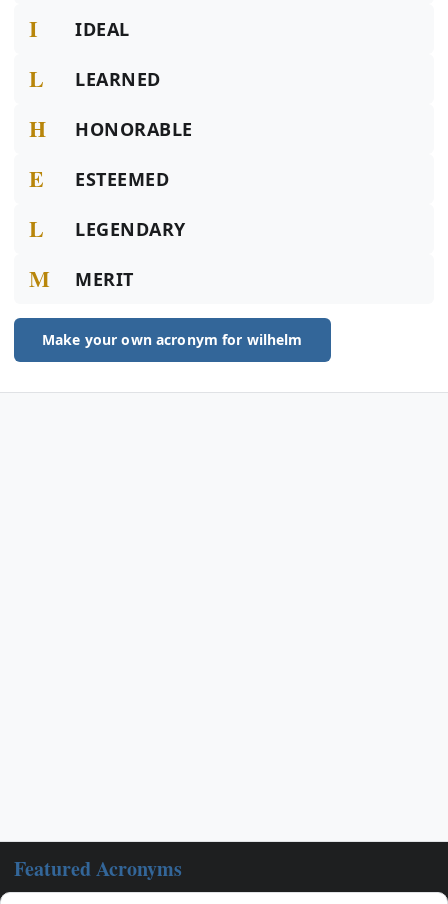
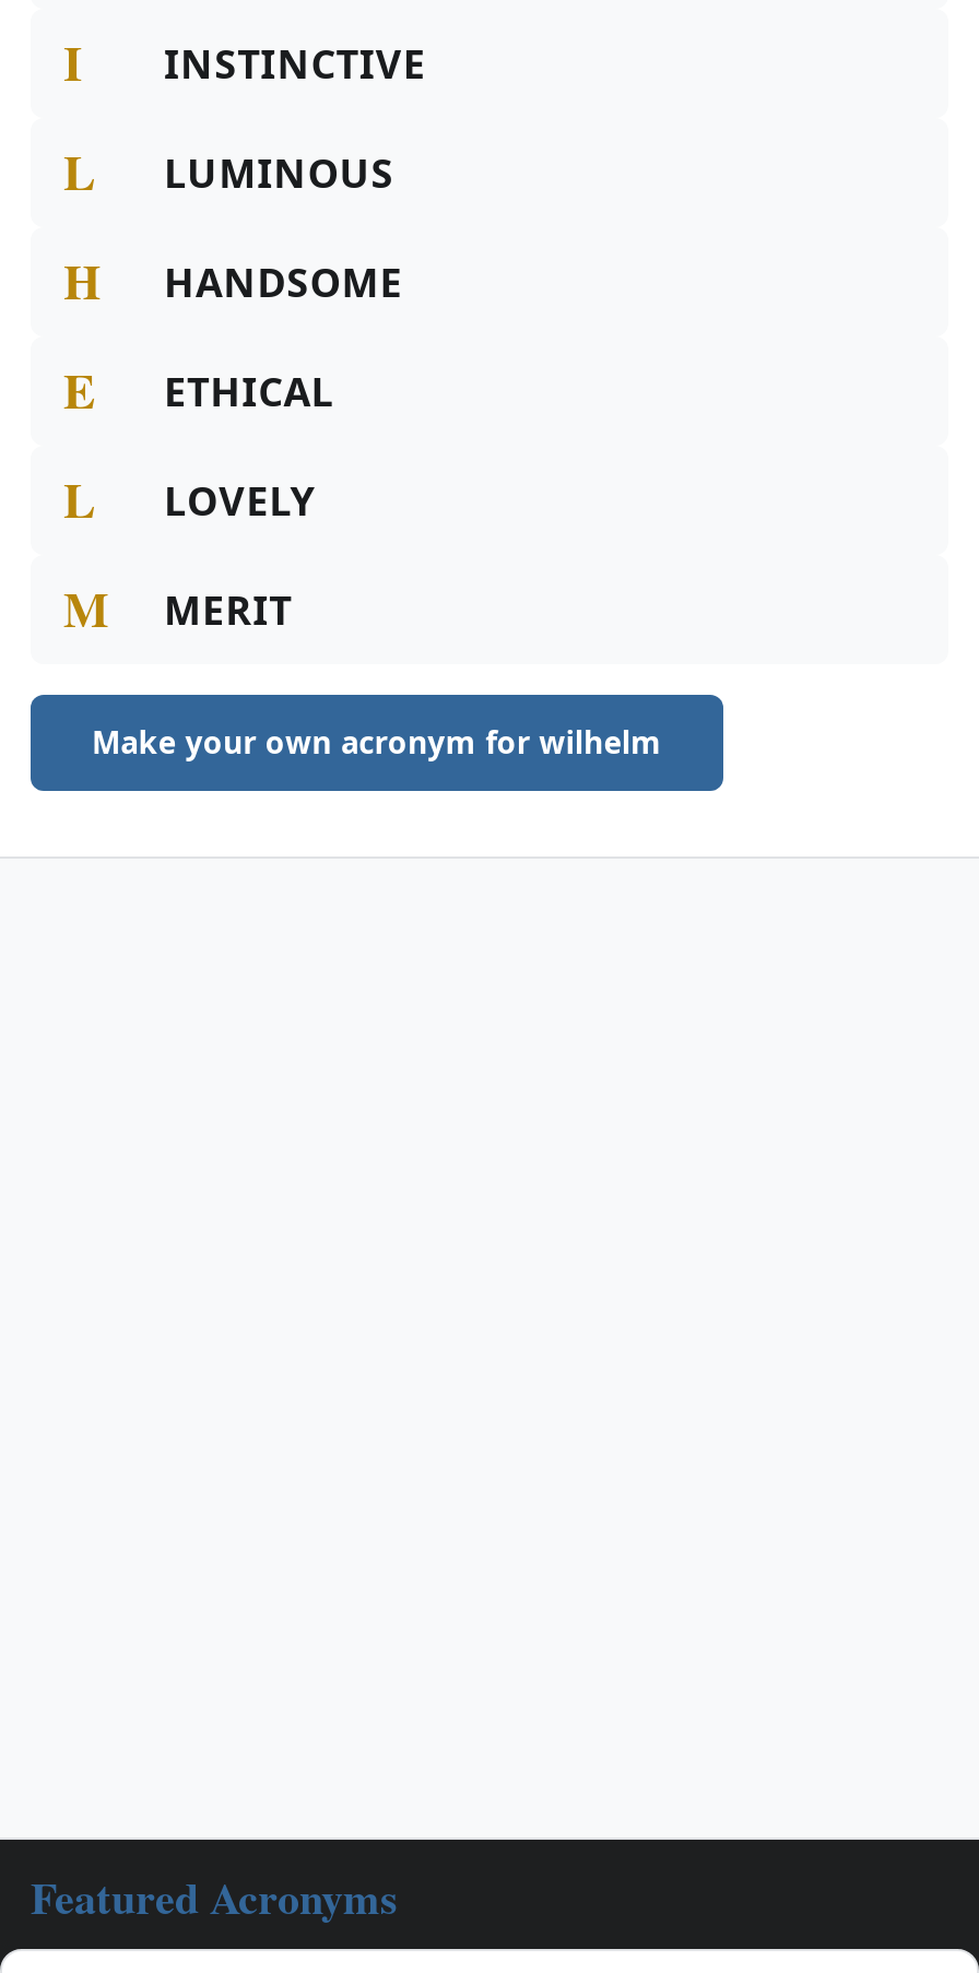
[75,17,130,41] IDEAL -> [164,37,426,90] INSTINCTIVE
[75,67,161,91] LEARNED -> [164,146,394,199] LUMINOUS
[75,117,193,141] HONORABLE -> [164,256,403,308] HANDSOME
[75,167,169,191] ESTEEMED -> [164,365,334,417] ETHICAL
[75,217,186,241] LEGENDARY -> [164,474,315,527] LOVELY

